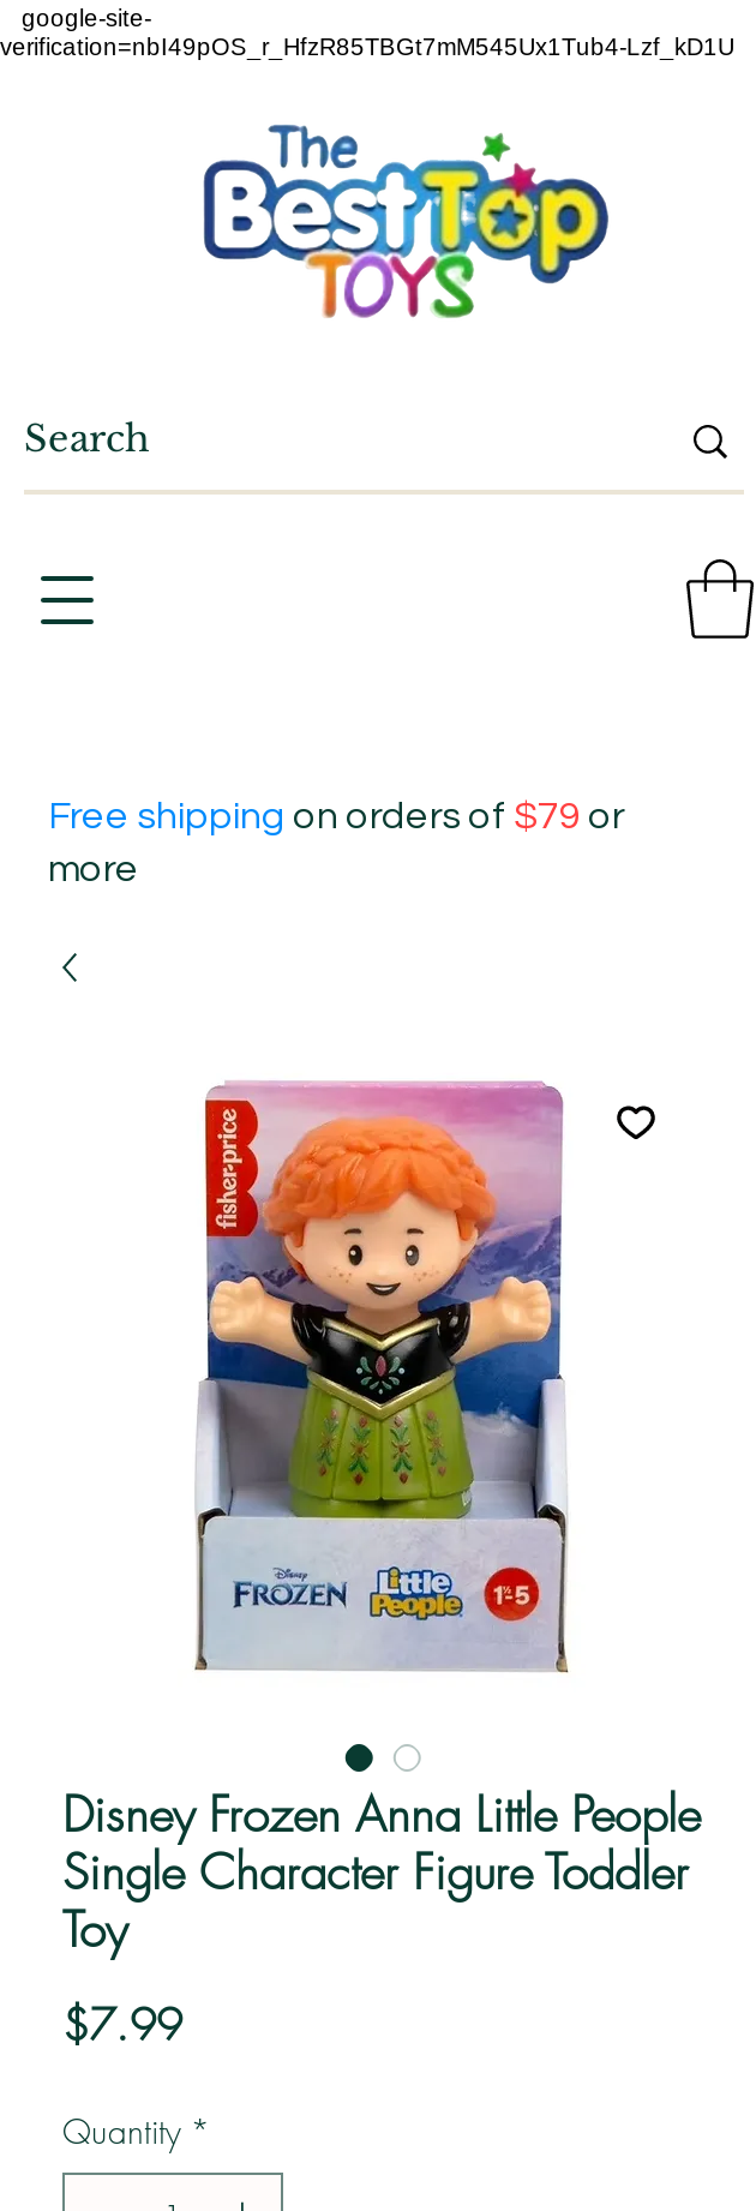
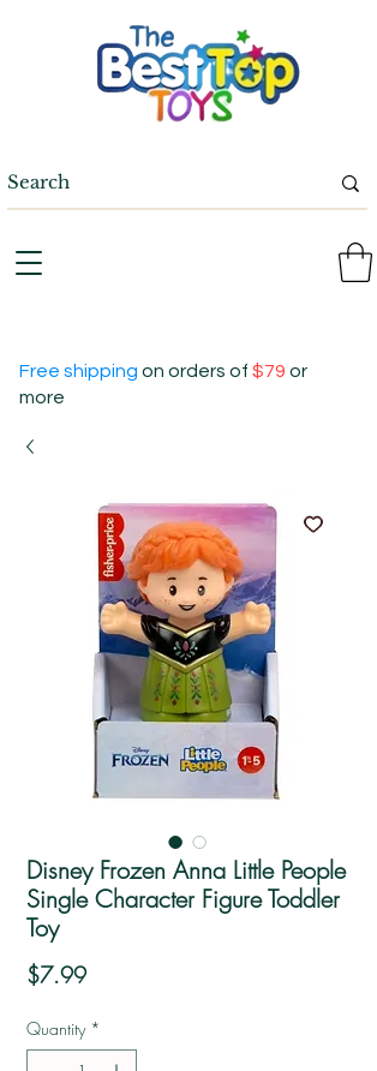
[0,5,734,60] google-site- | verification=nbI49pOS_r_HfzR85TBGt7mM545Ux1Tub4-Lzf_kD1U -> none

